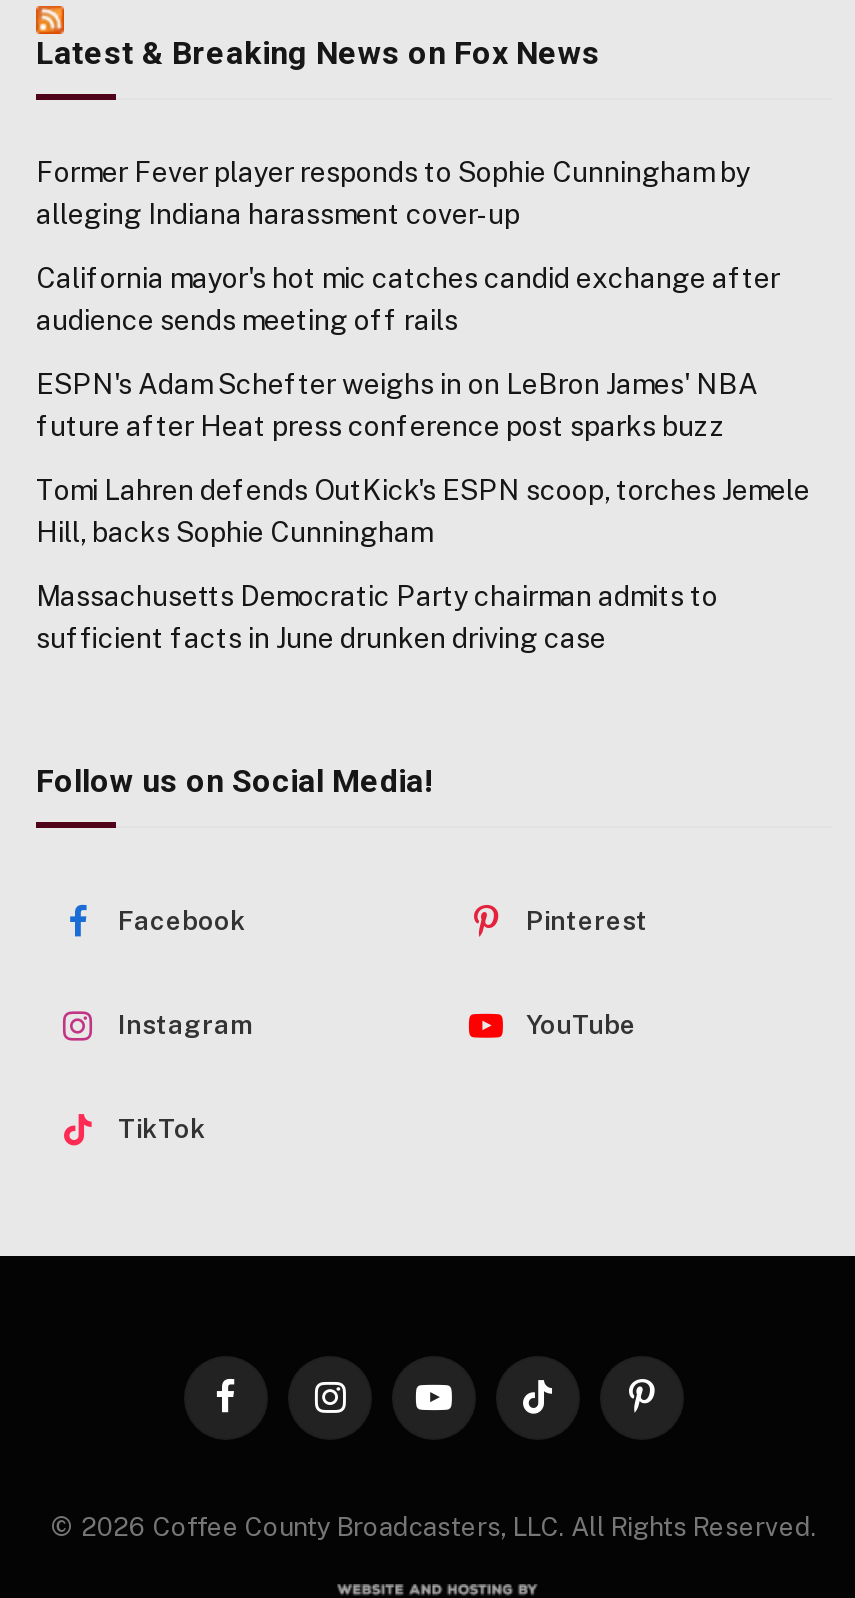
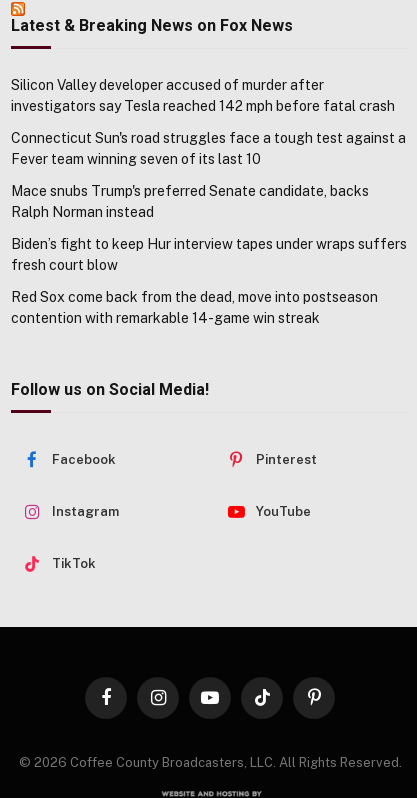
[36,156,750,230] Former Fever player responds to Sophie Cunningham by | alleging Indiana harassment cover-up -> [11,77,395,114] Silicon Valley developer accused of murder after | investigators say Tesla reached 142 mph before fatal crash
[36,262,780,336] California mayor's hot mic catches candid exchange after | audience sends meeting off rails -> [11,130,406,167] Connecticut Sun's road struggles face a tough test against a | Fever team winning seven of its last 10
[36,368,758,442] ESPN's Adam Schefter weighs in on LeBron James' NBA | future after Heat press conference post sparks buzz -> [11,183,369,220] Mace snubs Trump's preferred Senate candidate, backs | Ralph Norman instead
[36,474,810,548] Tomi Lahren defends OutKick's ESPN scoop, torches Jemele | Hill, backs Sophie Cunningham -> [11,236,407,273] Biden’s fight to keep Hur interview tapes under wraps suffers | fresh court blow
[36,580,718,654] Massachusetts Democratic Party chairman admits to | sufficient facts in June drunken driving case -> [11,289,378,326] Red Sox come back from the dead, move into postseason | contention with remarkable 14-game win streak

